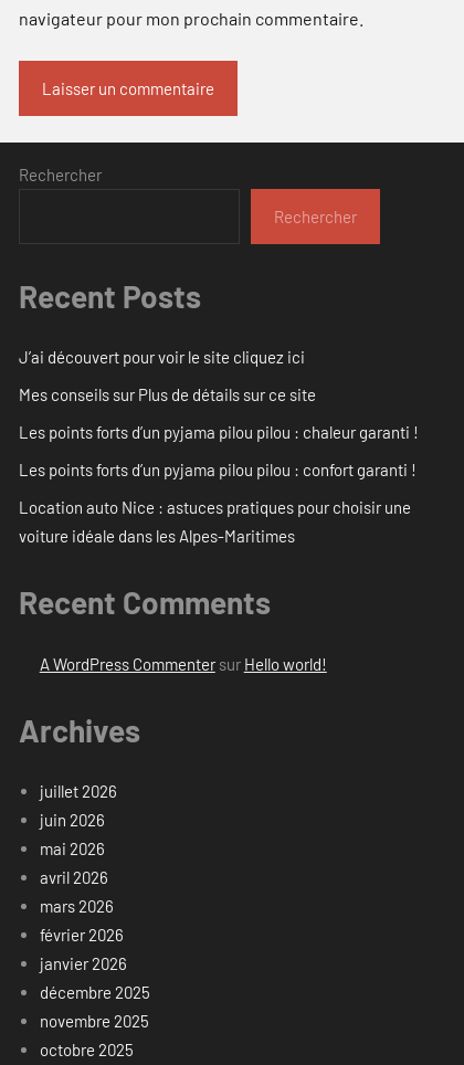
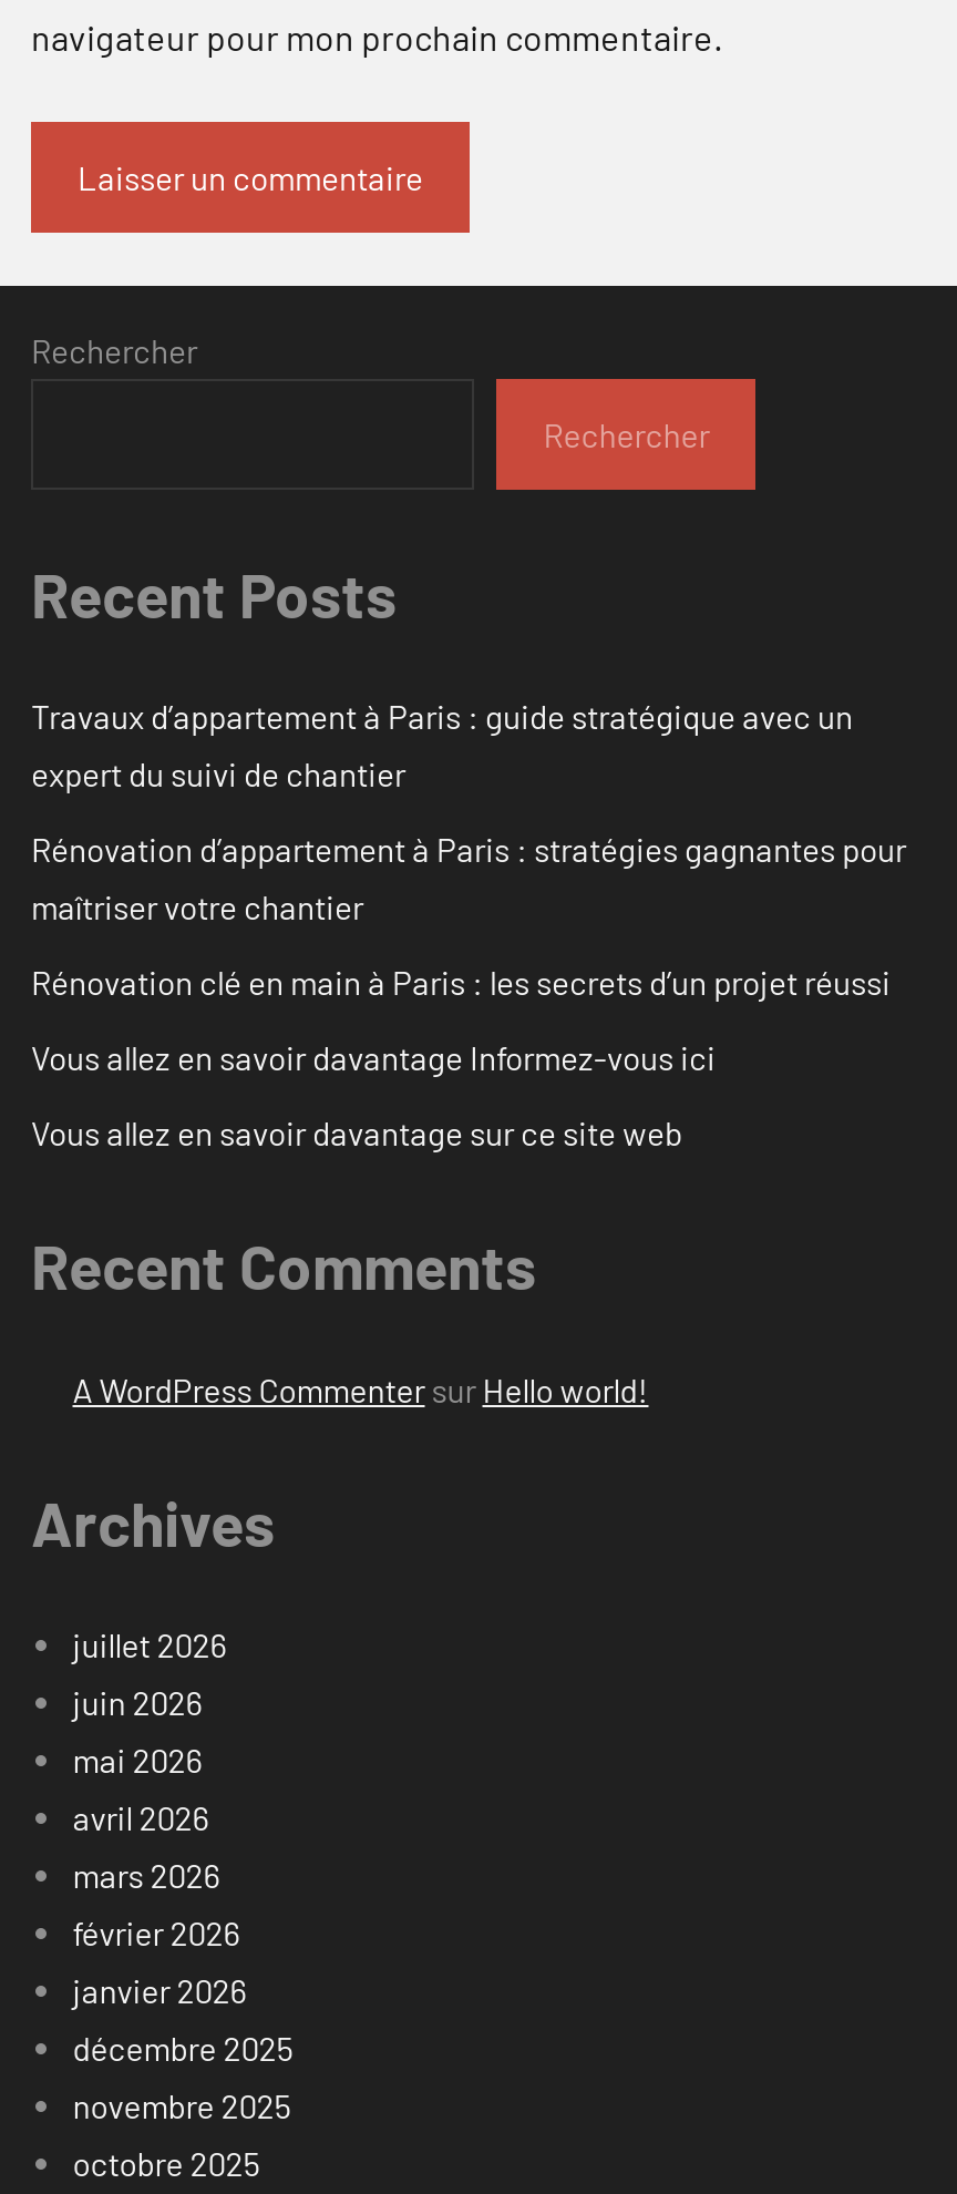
[19,347,305,367] J’ai découvert pour voir le site cliquez ici -> [31,697,853,794] Travaux d’appartement à Paris : guide stratégique avec un | expert du suivi de chantier
[19,385,316,405] Mes conseils sur Plus de détails sur ce site -> [31,830,906,927] Rénovation d’appartement à Paris : stratégies gagnantes pour | maîtriser votre chantier
[19,422,419,442] Les points forts d’un pyjama pilou pilou : chaleur garanti ! -> [31,962,891,1002] Rénovation clé en main à Paris : les secrets d’un projet réussi
[19,460,416,480] Les points forts d’un pyjama pilou pilou : confort garanti ! -> [31,1038,716,1078] Vous allez en savoir davantage Informez-vous ici
[19,497,411,546] Location auto Nice : astuces pratiques pour choisir une | voiture idéale dans les Alpes-Maritimes -> [31,1113,682,1153] Vous allez en savoir davantage sur ce site web

